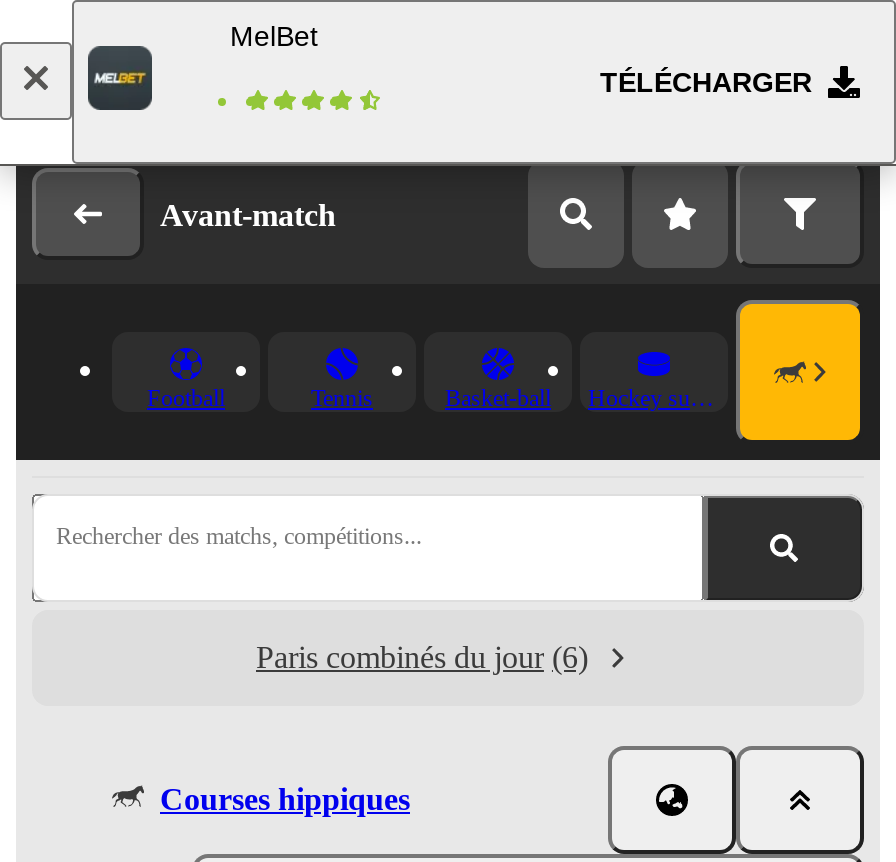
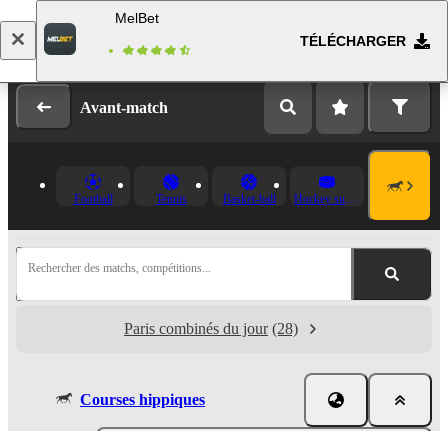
[256,640,588,674] Paris combinés du jour (6) -> [124,320,298,337] Paris combinés du jour (28)

